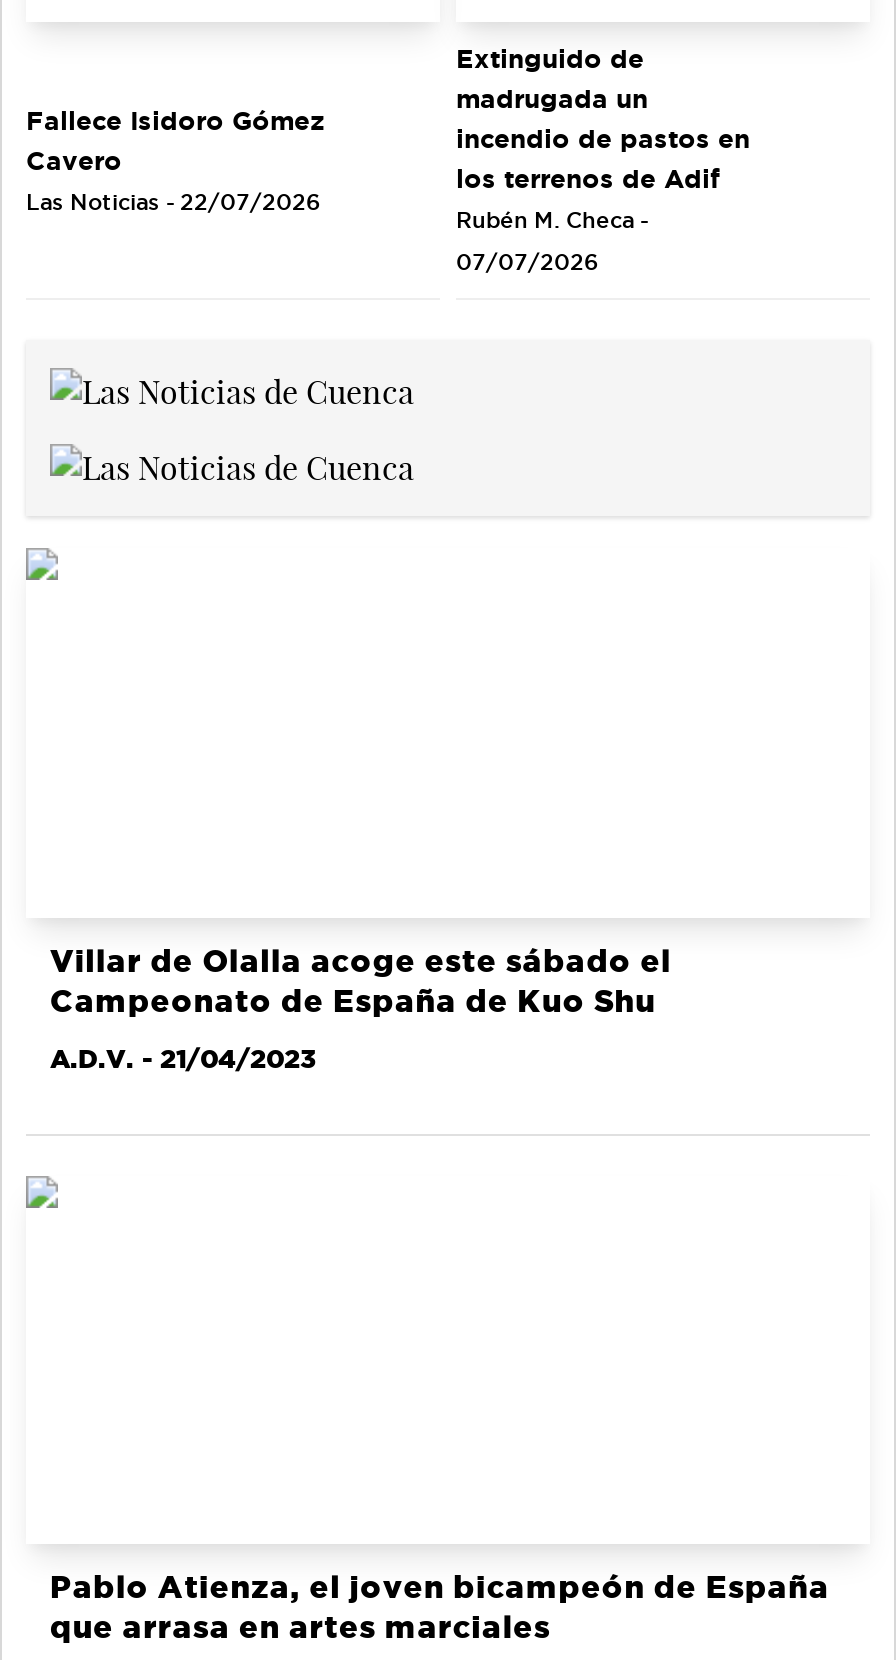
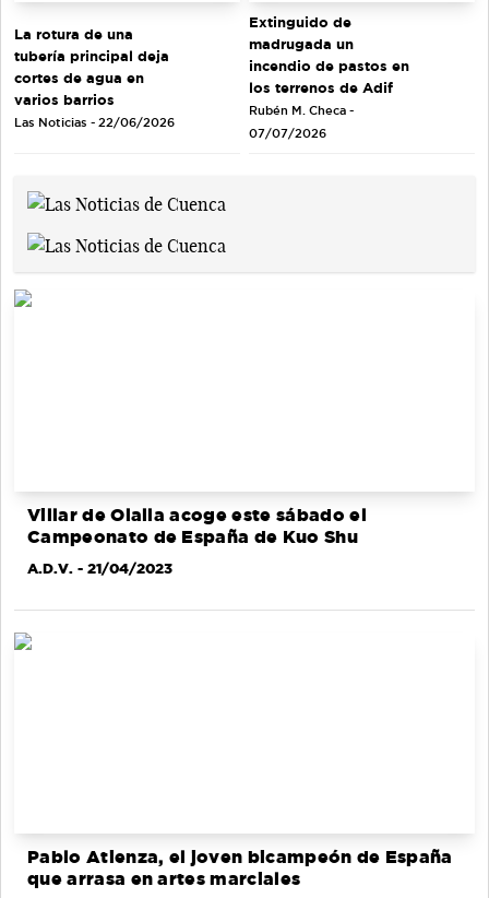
[26,106,324,174] Fallece Isidoro Gómez | Cavero -> [14,26,169,107] La rotura de una | tubería principal deja | cortes de agua en | varios barrios
[26,190,320,214] Las Noticias - 22/07/2026 -> [14,116,175,129] Las Noticias - 22/06/2026

